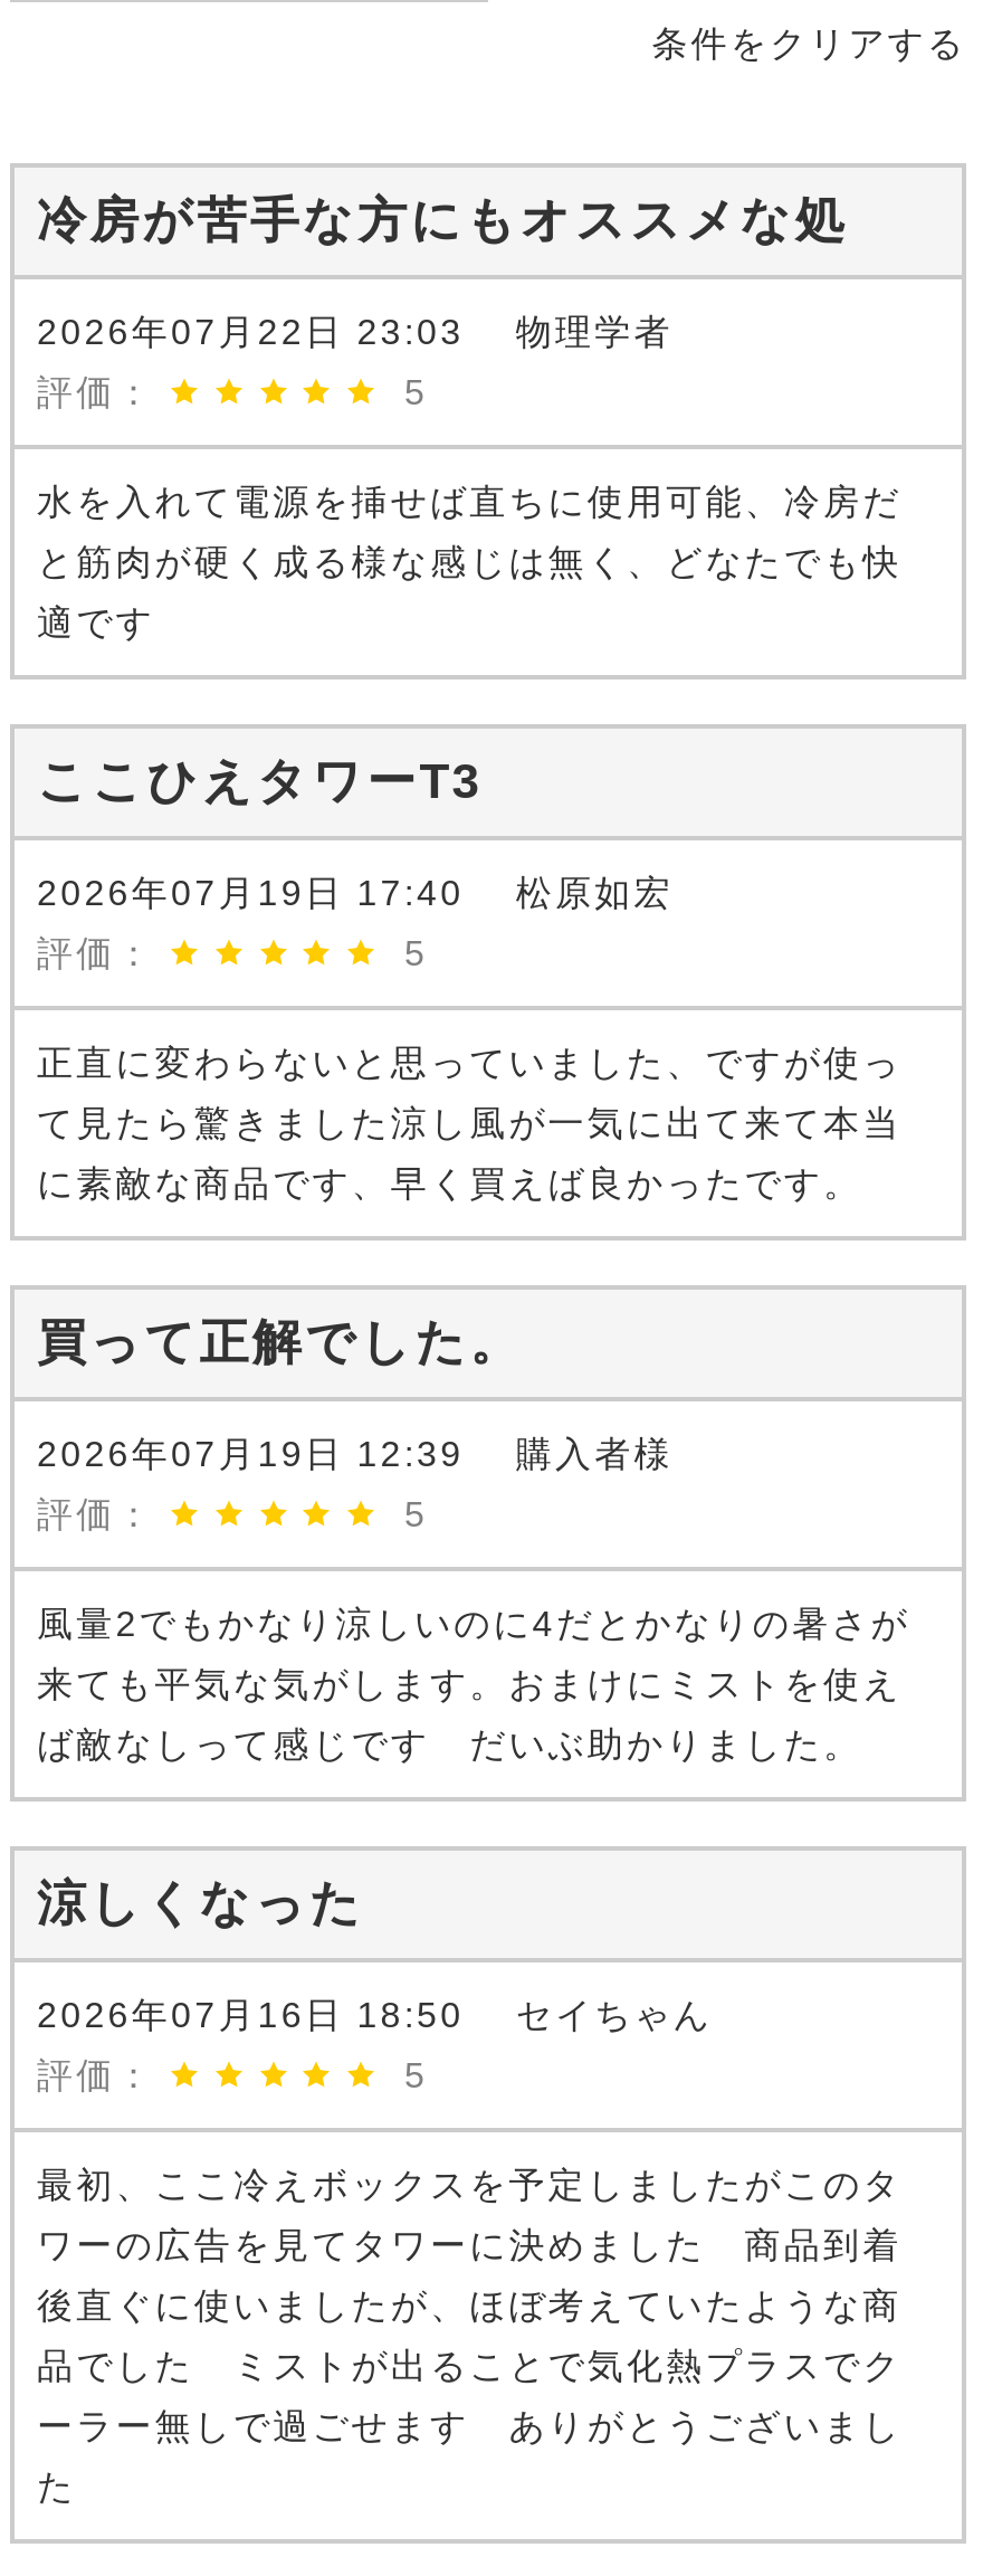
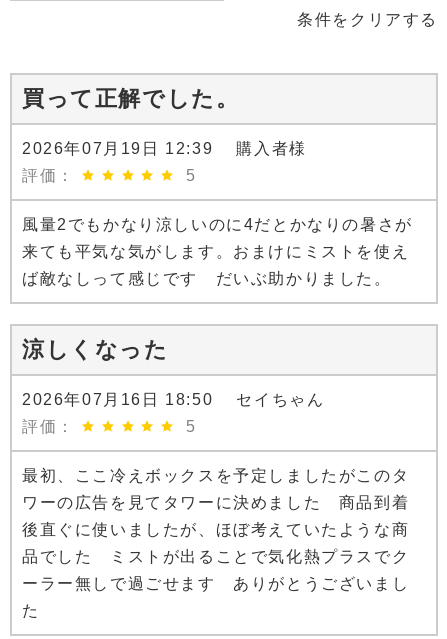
[37,193,902,1203] 冷房が苦手な方にもオススメな処 | 2026年07月22日 23:03 物理学者 | 評価： | 5 | 水を入れて電源を挿せば直ちに使用可能、冷房だ | と筋肉が硬く成る様な感じは無く、どなたでも快 | 適です | ここひえタワーT3 | 2026年07月19日 17:40 松原如宏 | 評価： | 5 | 正直に変わらないと思っていました、ですが使っ | て見たら驚きました涼し風が一気に出て来て本当 | に素敵な商品です、早く買えば良かったです。 -> none

